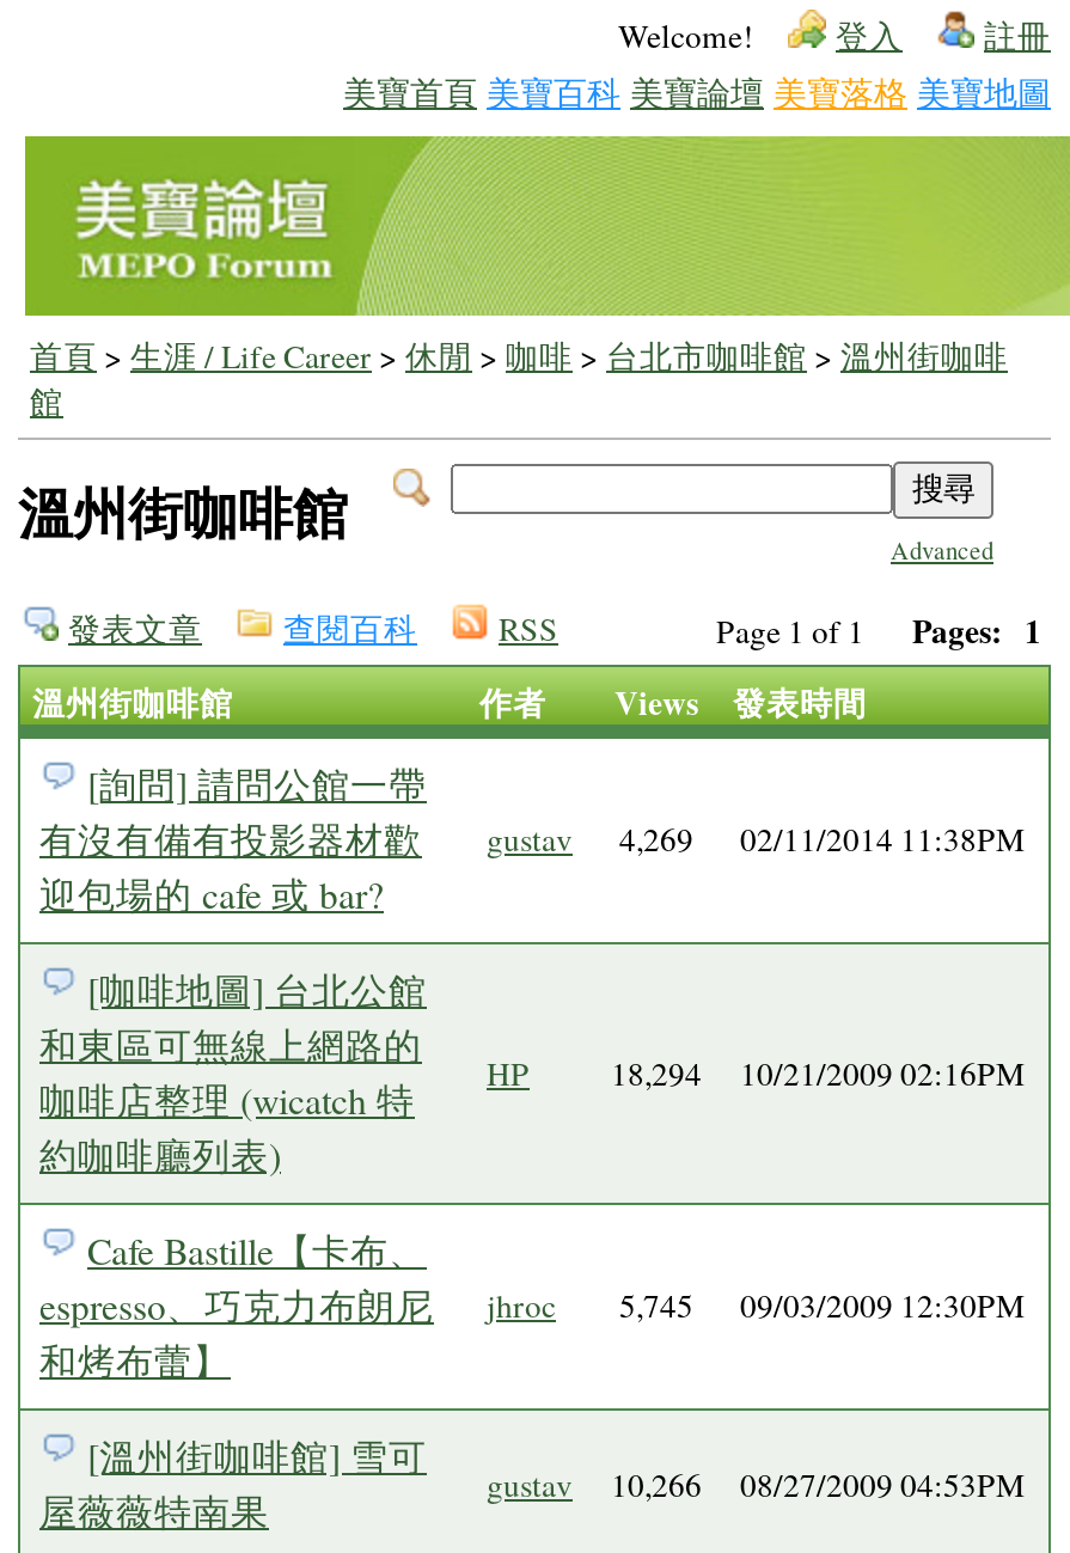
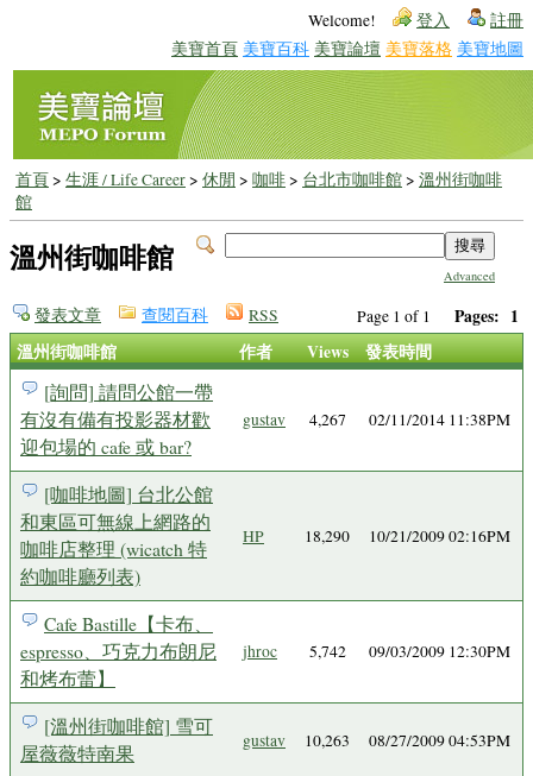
[39,813,1025,863] 有沒有備有投影器材歡 gustav 4,269 02/11/2014 11:38PM -> [20,406,510,431] 有沒有備有投影器材歡 gustav 4,267 02/11/2014 11:38PM
[39,1052,1025,1124] 咖啡店整理 (wicatch 特 HP 18,294 10/21/2009 02:16PM -> [20,525,510,561] 咖啡店整理 (wicatch 特 HP 18,290 10/21/2009 02:16PM
[39,1279,1025,1329] espresso、巧克力布朗尼 jhroc 5,745 09/03/2009 12:30PM -> [20,638,510,663] espresso、巧克力布朗尼 jhroc 5,742 09/03/2009 12:30PM
[487,1463,1025,1506] gustav 10,266 08/27/2009 04:53PM -> [243,730,510,751] gustav 10,263 08/27/2009 04:53PM

